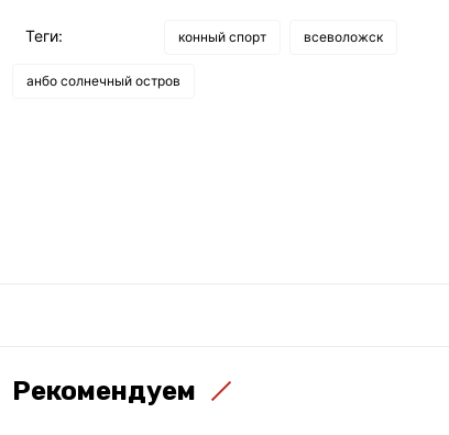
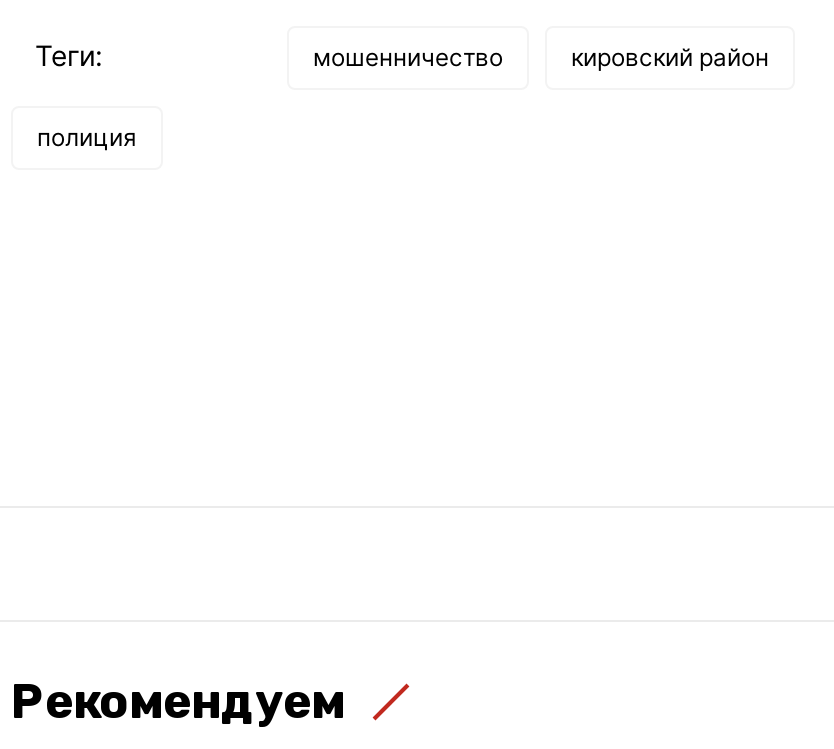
[178,29,383,45] конный спорт | всеволожск -> [313,42,769,72] мошенничество | кировский район
[26,73,180,89] анбо солнечный остров -> [37,122,137,152] полиция

